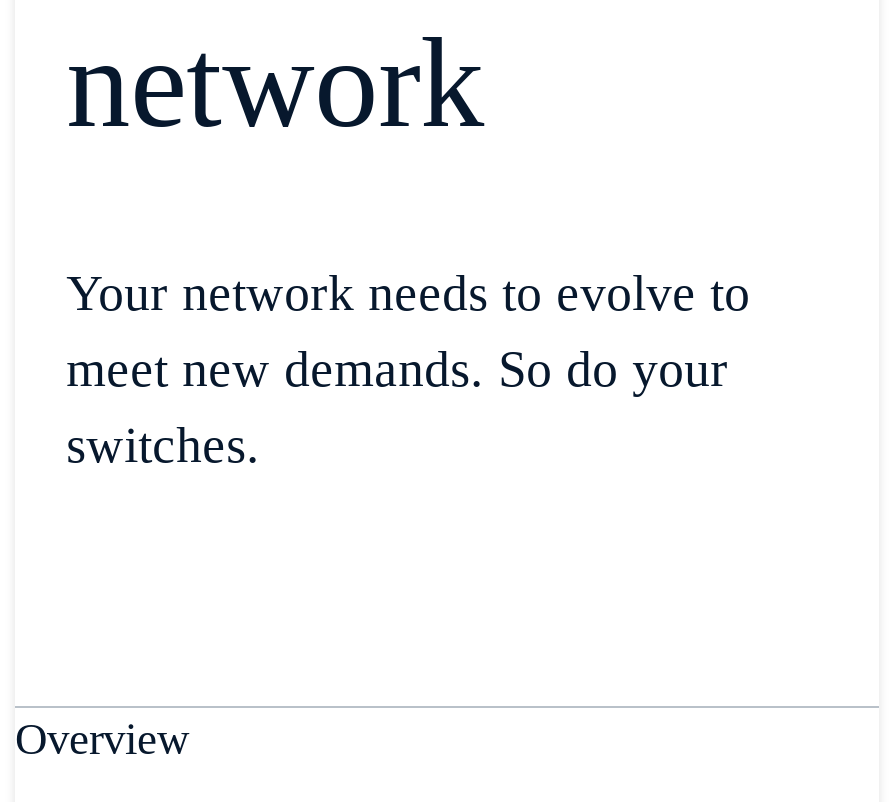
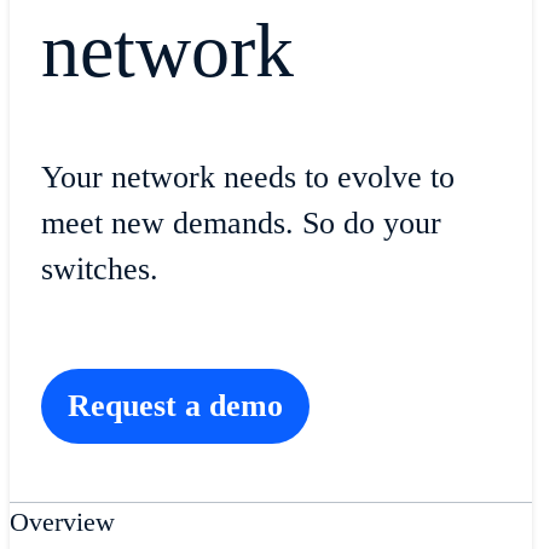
none -> [67,389,282,424] Request a demo

